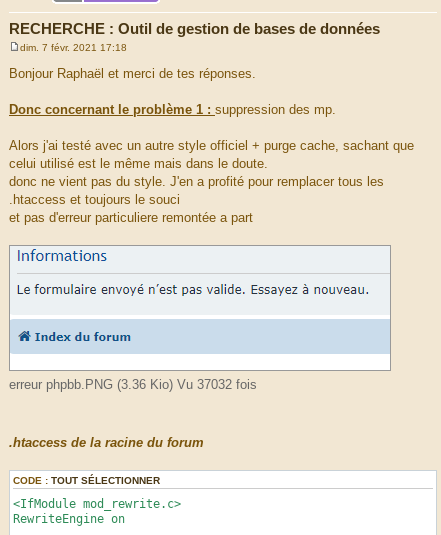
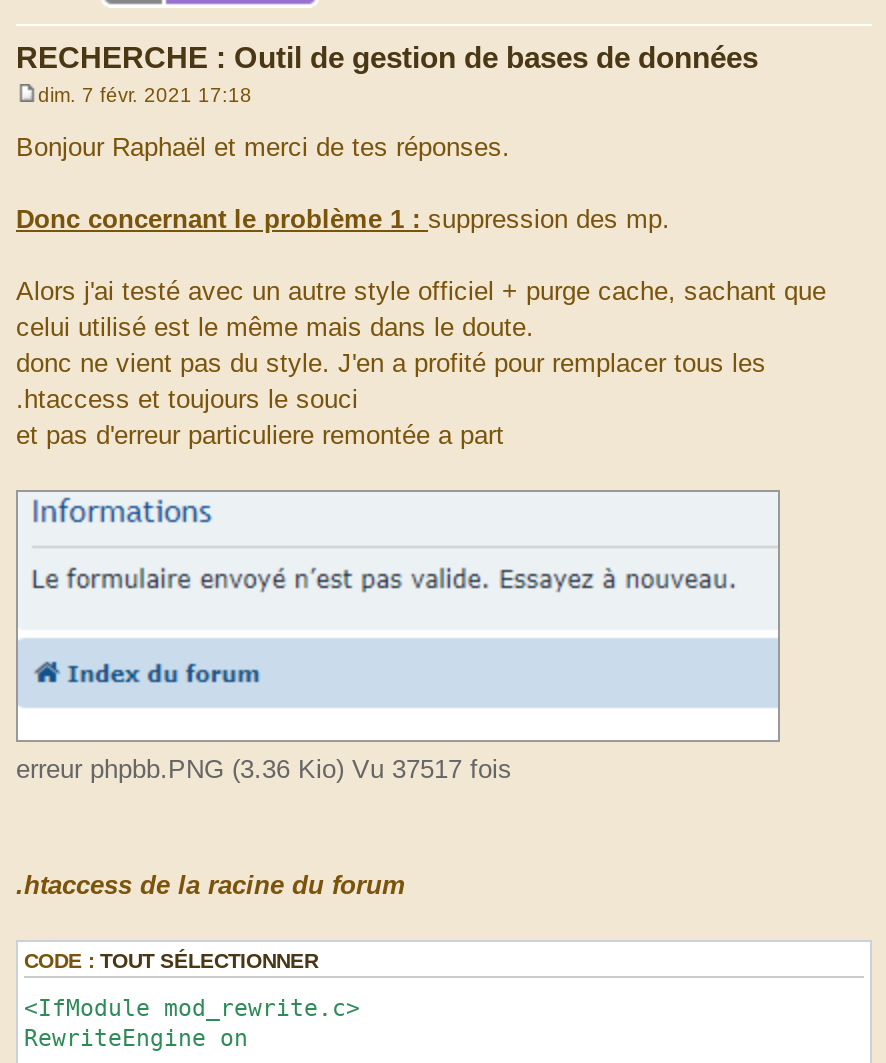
[9,377,257,392] erreur phpbb.PNG (3.36 Kio) Vu 37032 fois -> [16,755,512,785] erreur phpbb.PNG (3.36 Kio) Vu 37517 fois

